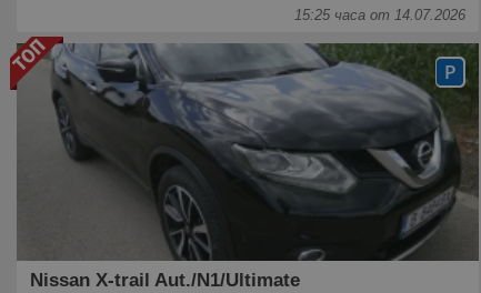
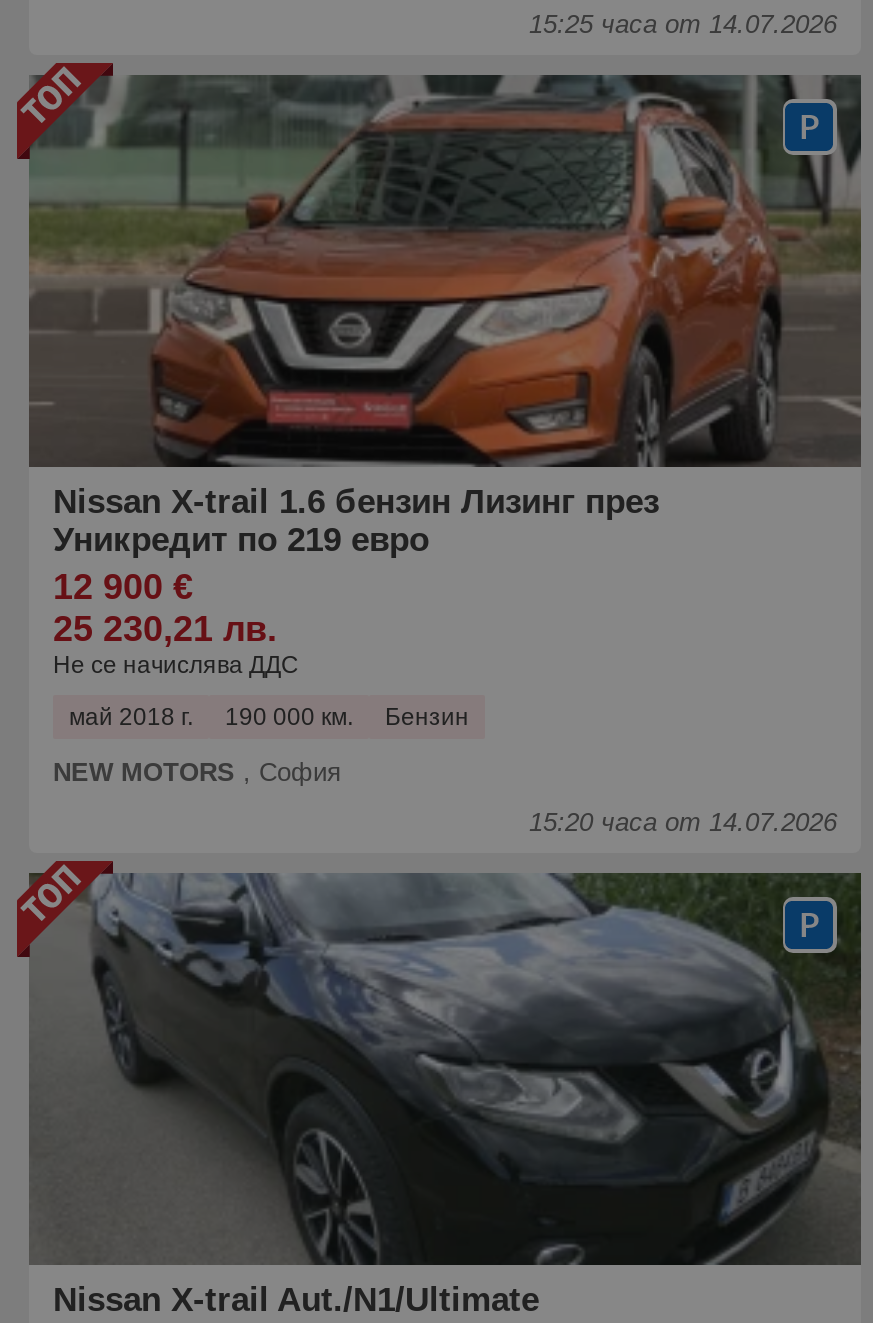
none -> [29,73,861,837] [image] | Nissan X-trail 1.6 бензин Лизинг през | Уникредит по 219 евро | 12 900 € | 25 230,21 лв. | Не се начислява ДДС | май 2018 г. | 190 000 км. | Бензин | NEW MOTORS, София | 15:20 часа от 14.07.2026

